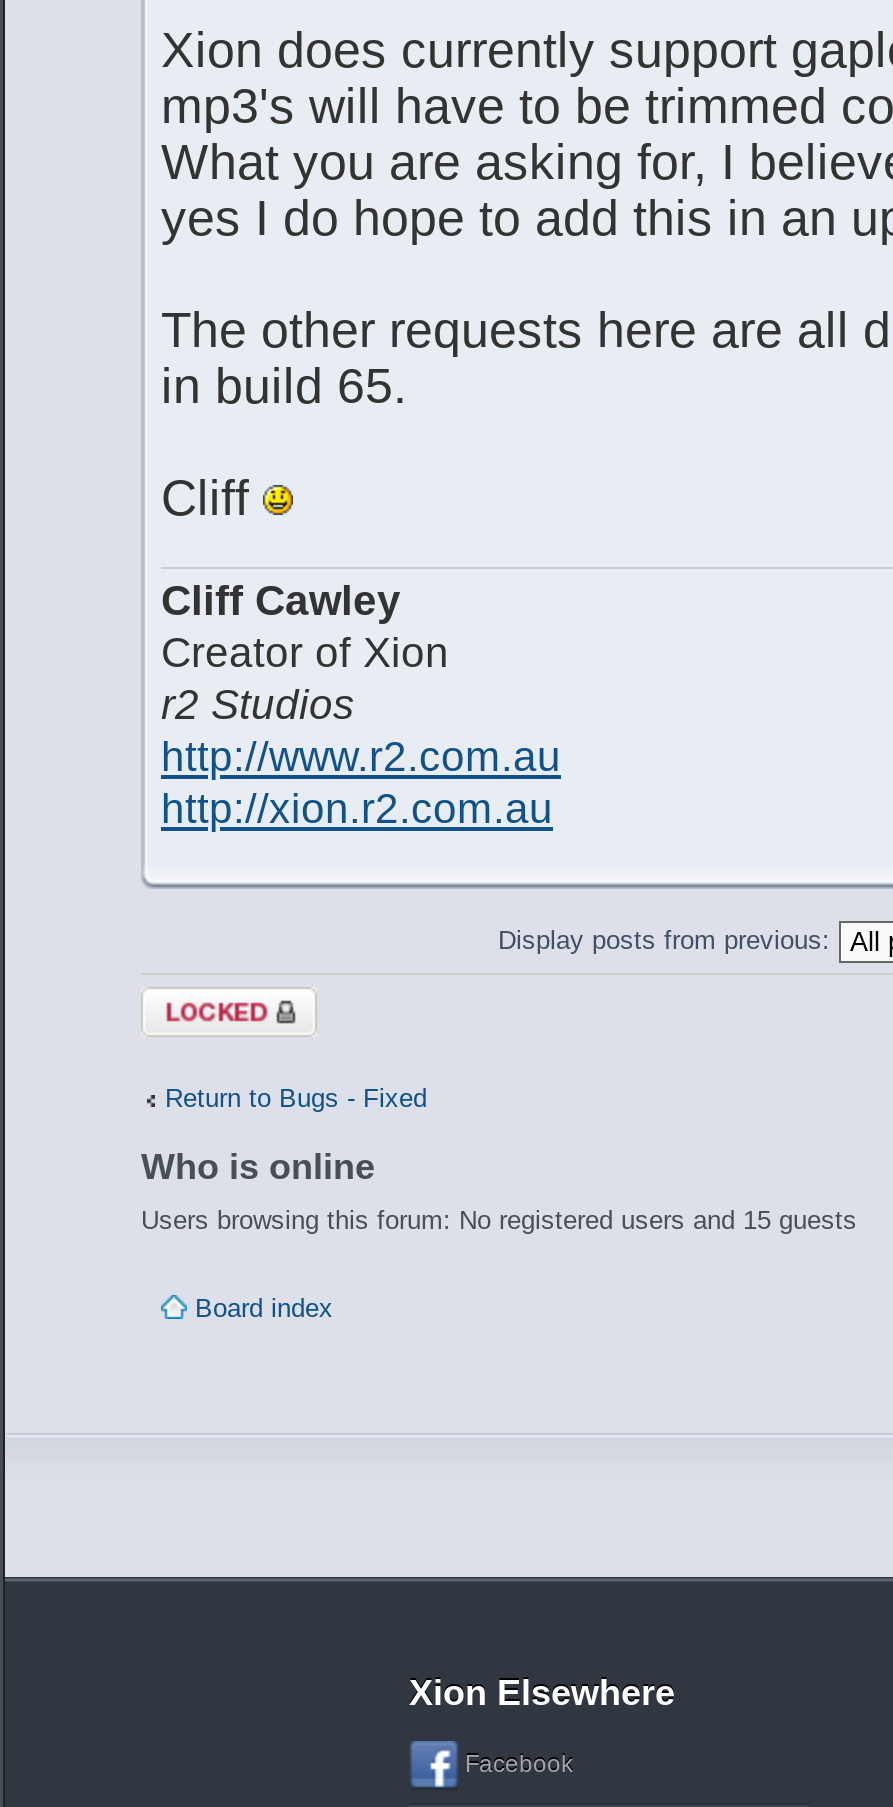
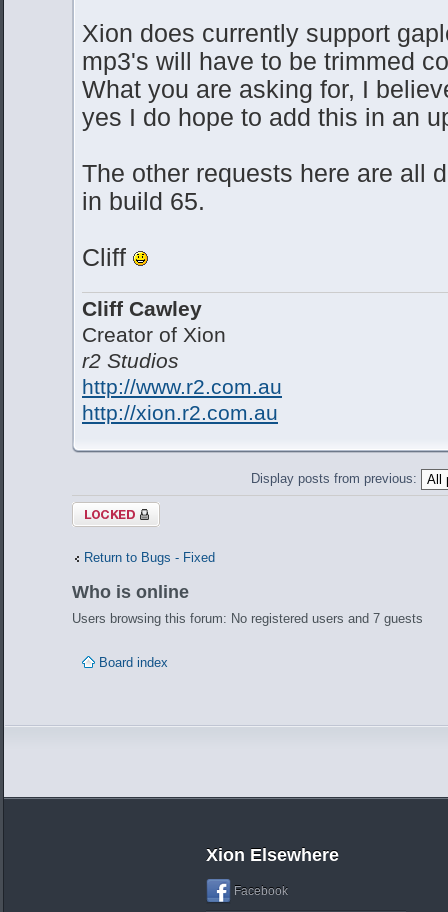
[141,1206,857,1236] Users browsing this forum: No registered users and 15 guests -> [72,611,423,626] Users browsing this forum: No registered users and 7 guests

